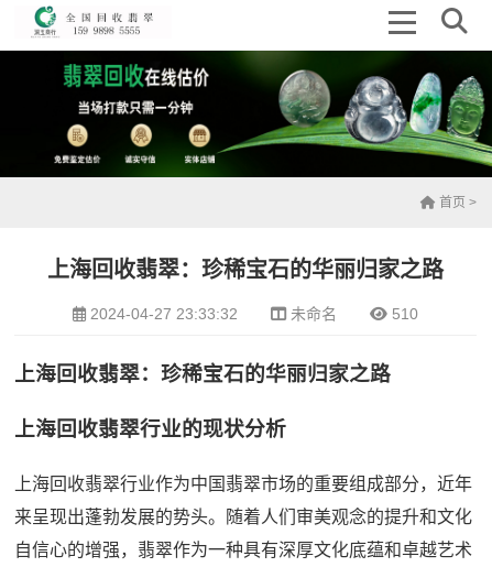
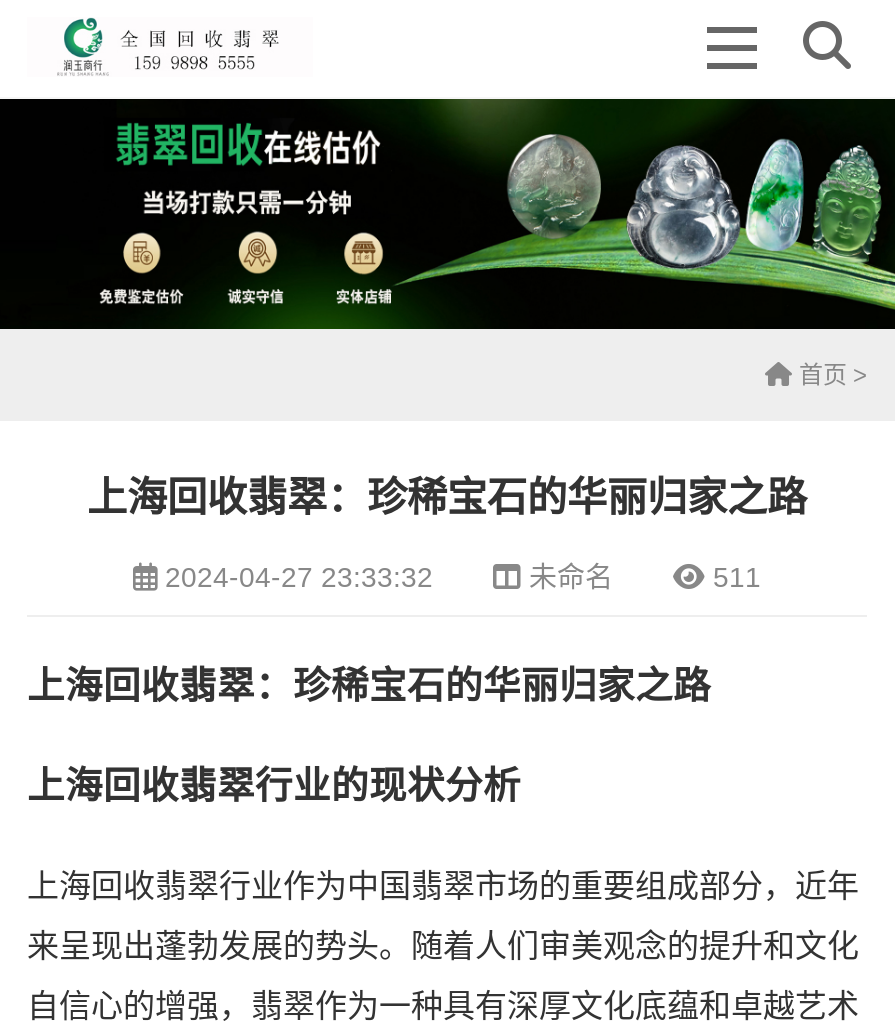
[387,306,418,323] 510 -> [705,562,761,594] 511

